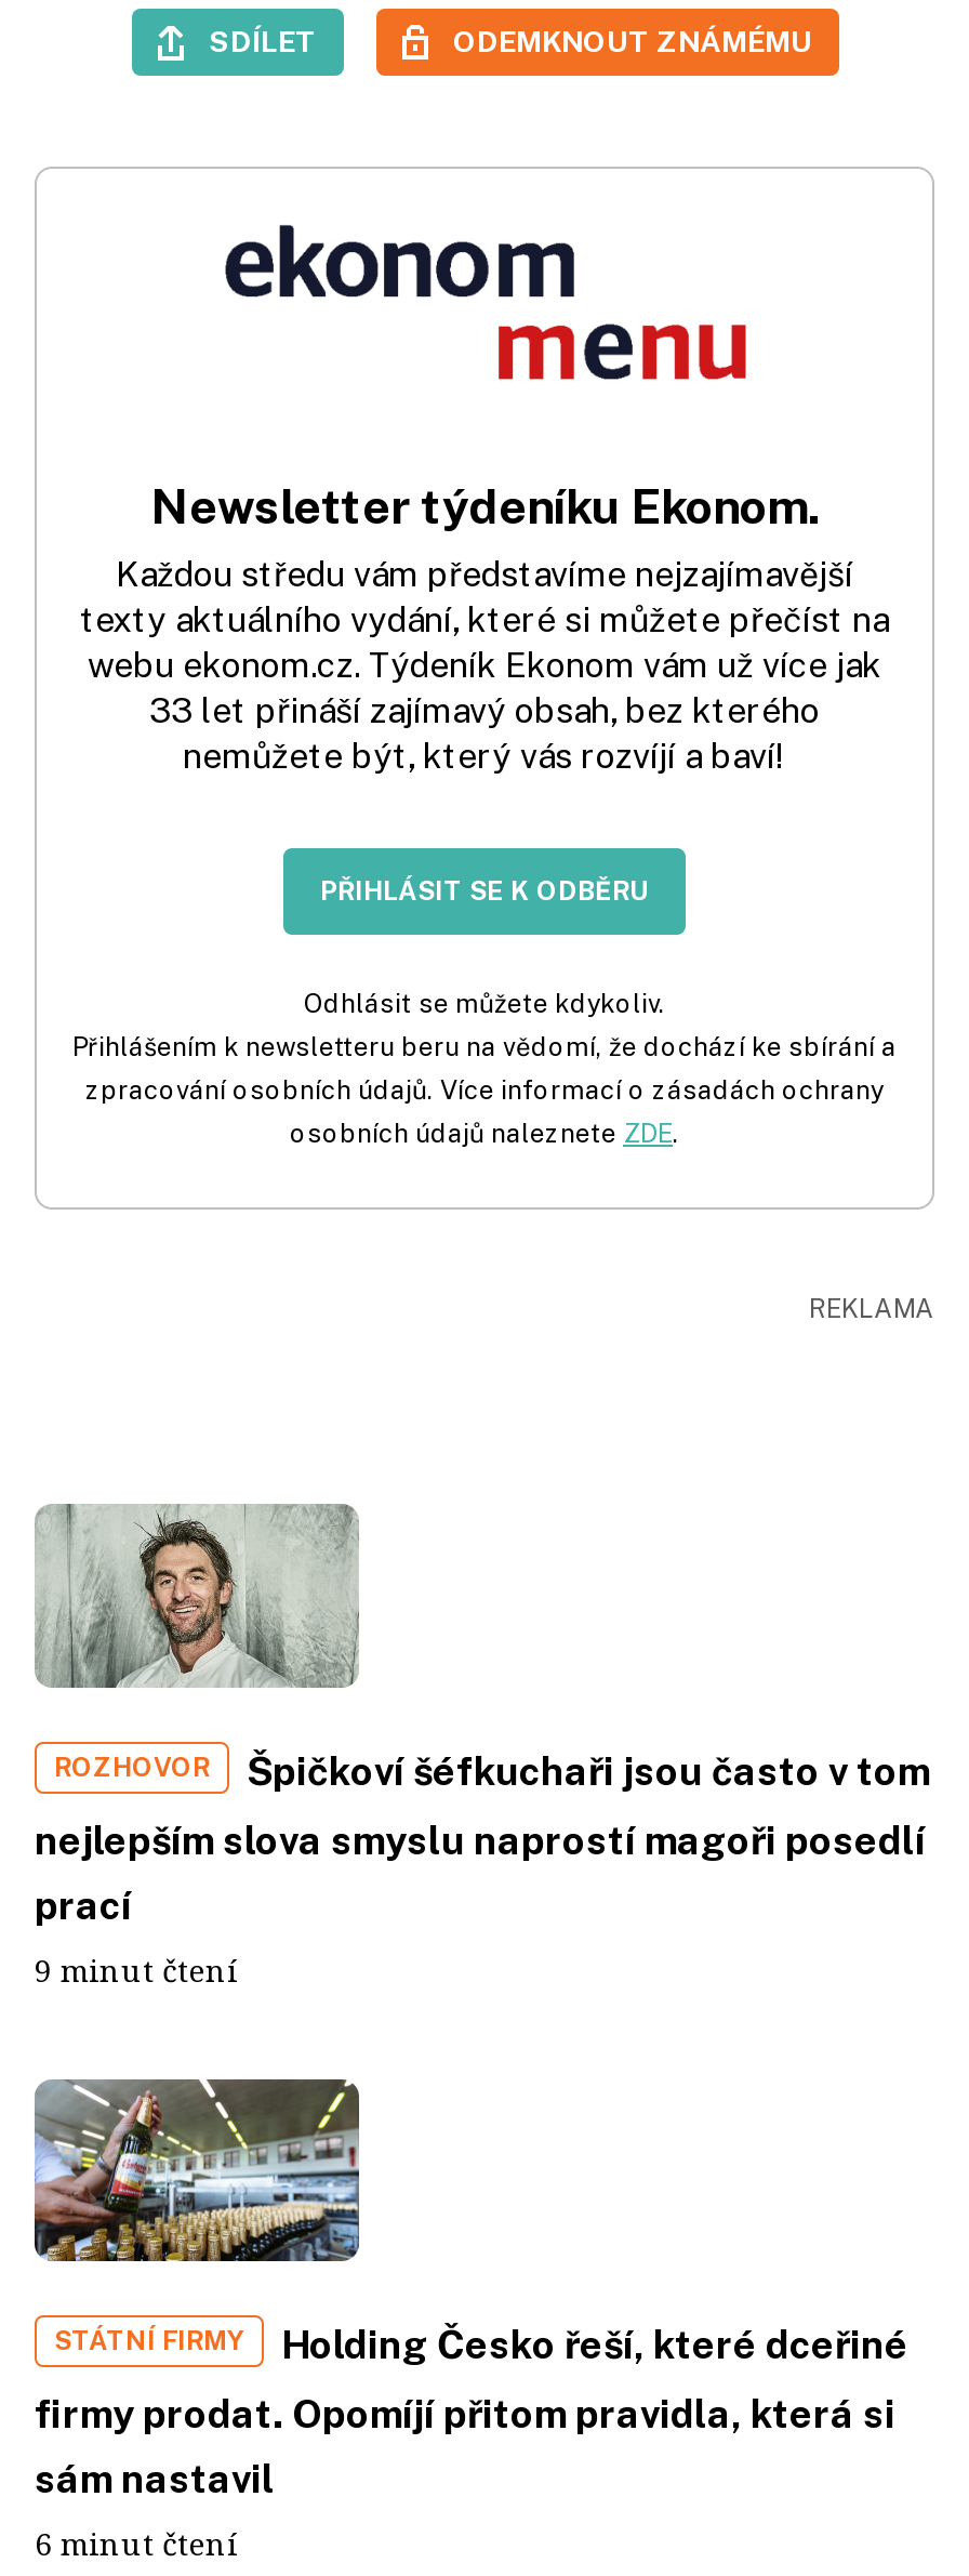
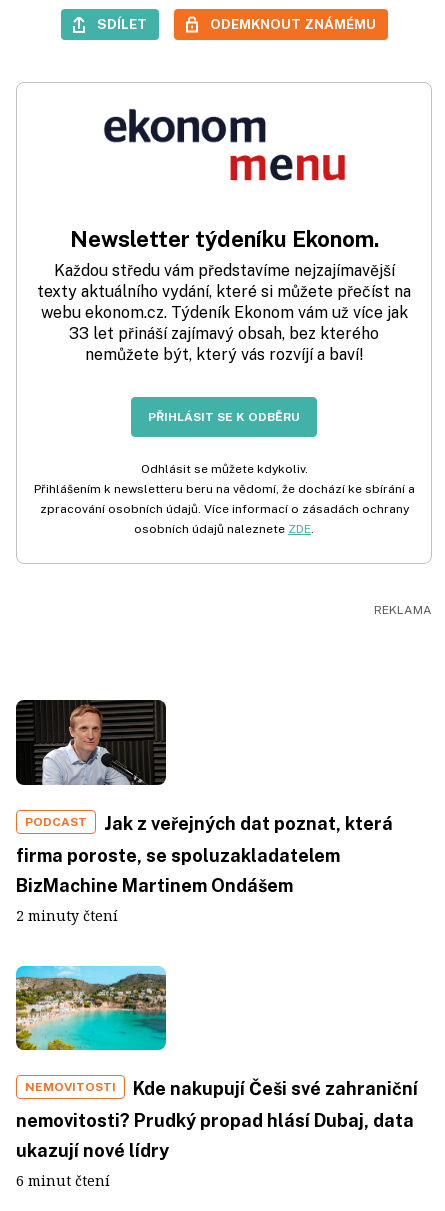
[35,1504,930,1793] [image] | ROZHOVOR | Špičkoví šéfkuchaři jsou často v tom -> [15,699,393,833] [image] | PODCAST | Jak z veřejných dat poznat, která
[35,1817,926,1927] nejlepším slova smyslu naprostí magoři posedlí | prací -> [16,844,340,895] firma poroste, se spoluzakladatelem | BizMachine Martinem Ondášem
[35,1948,238,1990] 9 minut čtení -> [16,905,118,924] 2 minuty čtení
[32,2077,908,2367] [image] | STÁTNÍ FIRMY | Holding Česko řeší, které dceřiné -> [15,965,418,1099] [image] | NEMOVITOSTI | Kde nakupují Češi své zahraniční
[35,2391,895,2501] firmy prodat. Opomíjí přitom pravidla, která si | sám nastavil -> [16,1110,414,1161] nemovitosti? Prudký propad hlásí Dubaj, data | ukazují nové lídry

